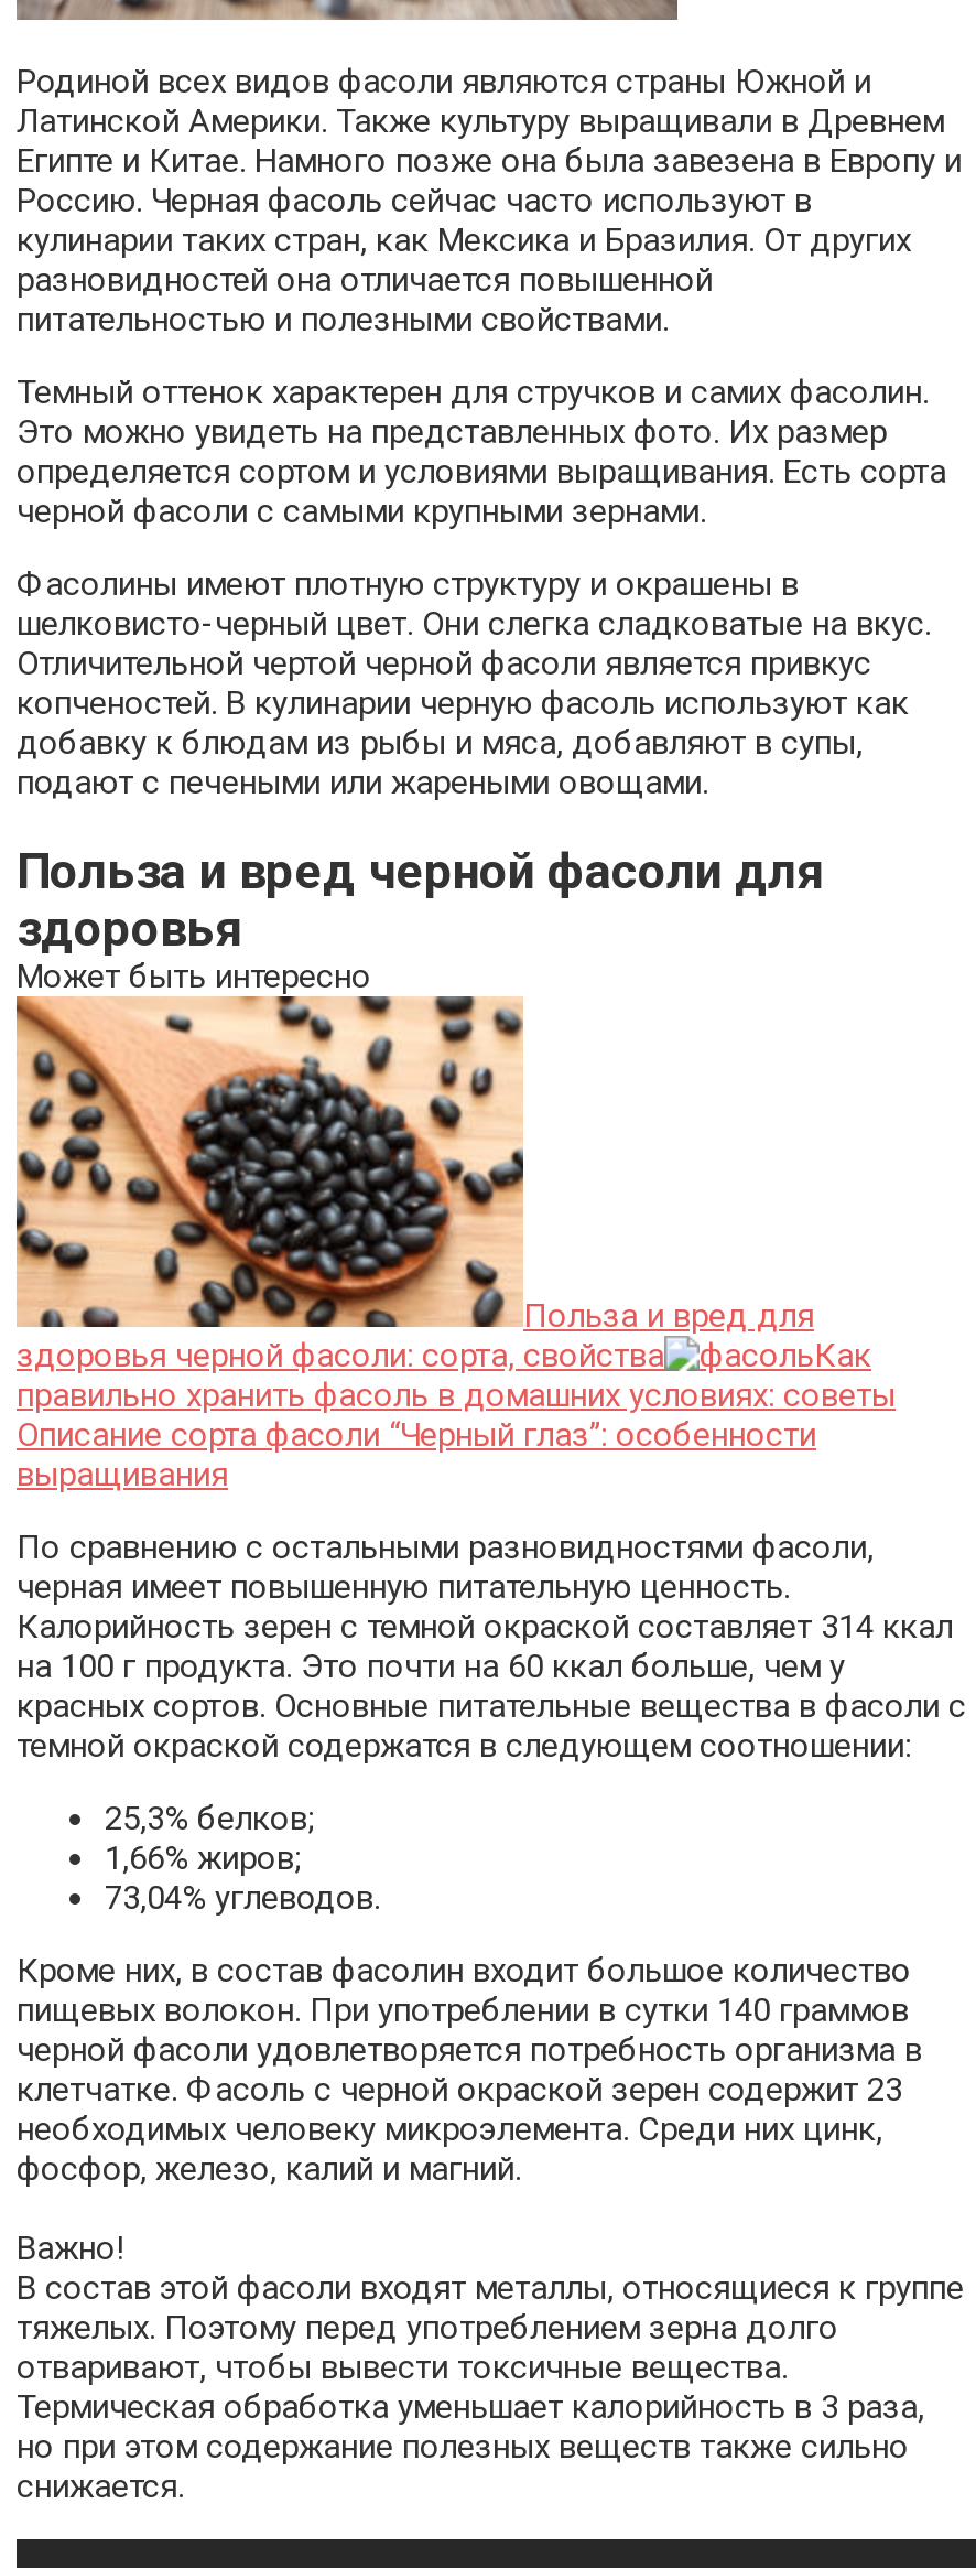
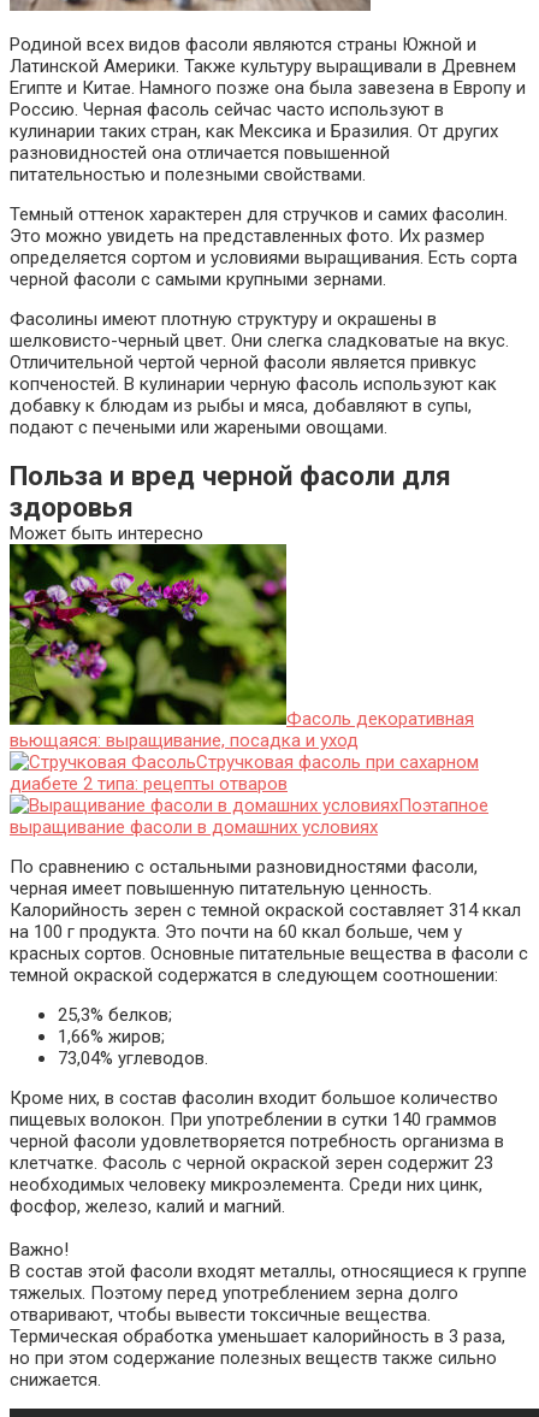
[14,994,896,1495] [image] | Польза и вред для | здоровья черной фасоли: сорта, свойства | Как | правильно хранить фасоль в домашних условиях: советы | Описание сорта фасоли “Черный глаз”: особенности | выращивания -> [8,543,488,838] [image] | Фасоль декоративная | вьющаяся: выращивание, посадка и уход | Стручковая фасоль при сахарном | диабете 2 типа: рецепты отваров | Поэтапное | выращивание фасоли в домашних условиях

